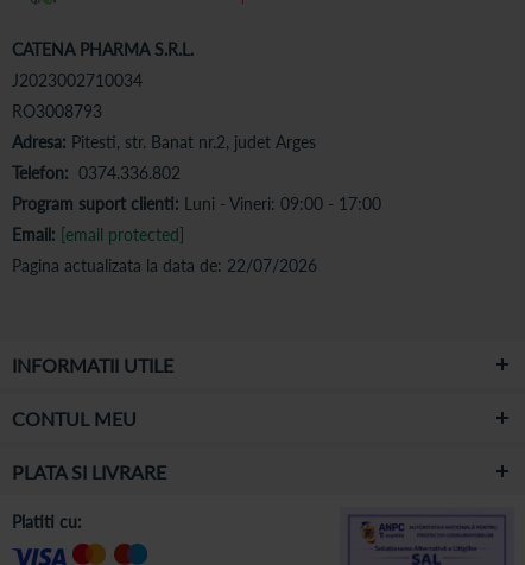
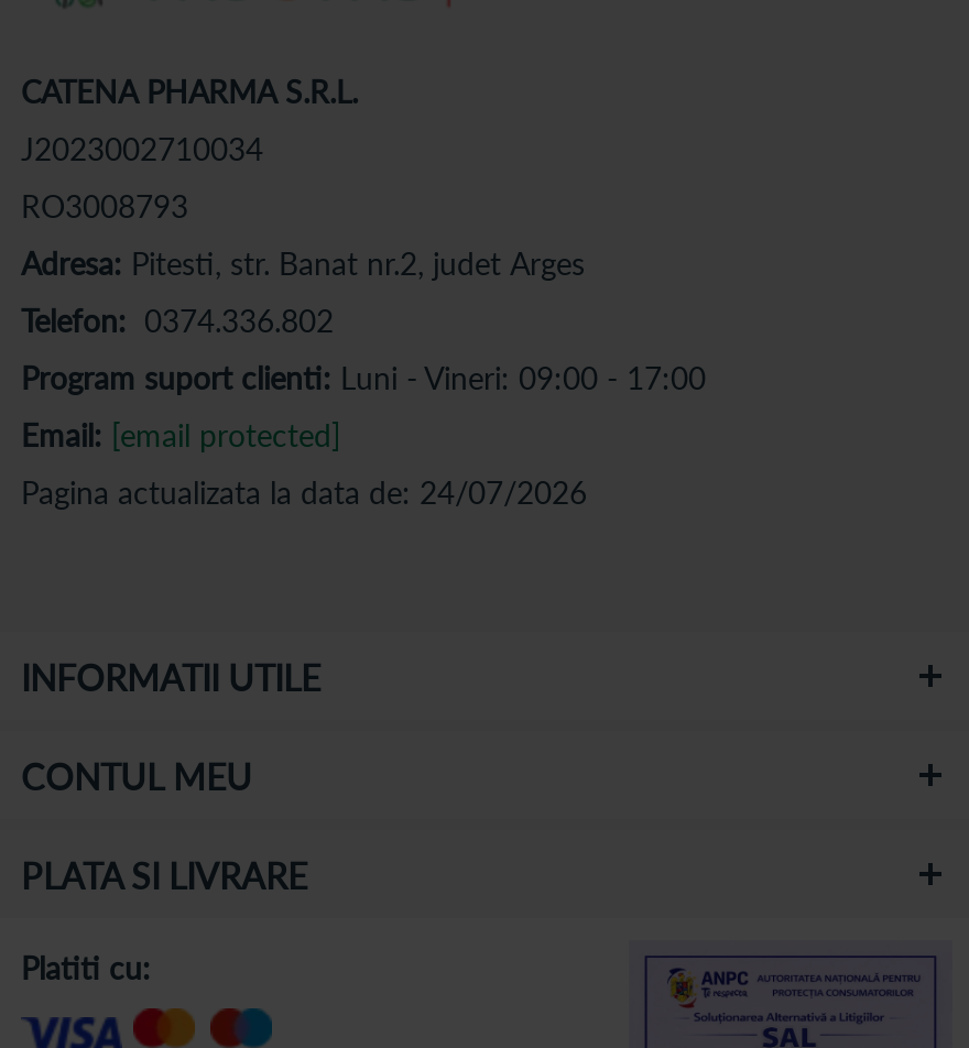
[12,255,317,275] Pagina actualizata la data de: 22/07/2026 -> [21,473,587,511] Pagina actualizata la data de: 24/07/2026

